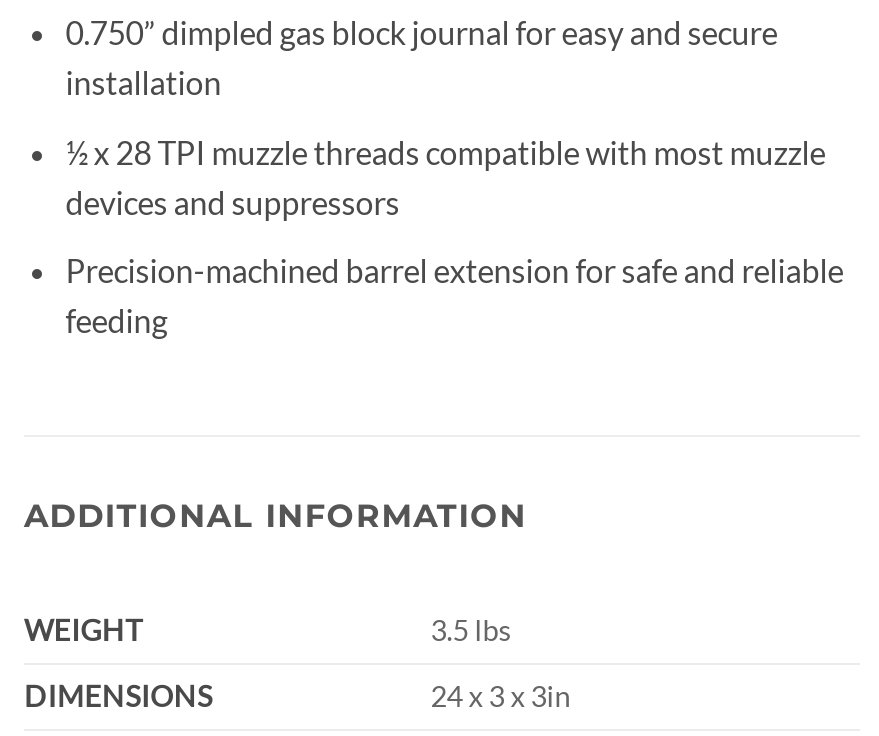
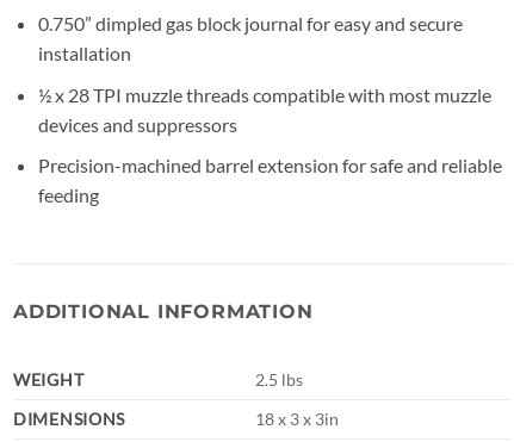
[430,613,510,647] 3.5 lbs -> [255,369,303,390] 2.5 lbs
[430,679,570,713] 24 x 3 x 3in -> [255,409,339,429] 18 x 3 x 3in

